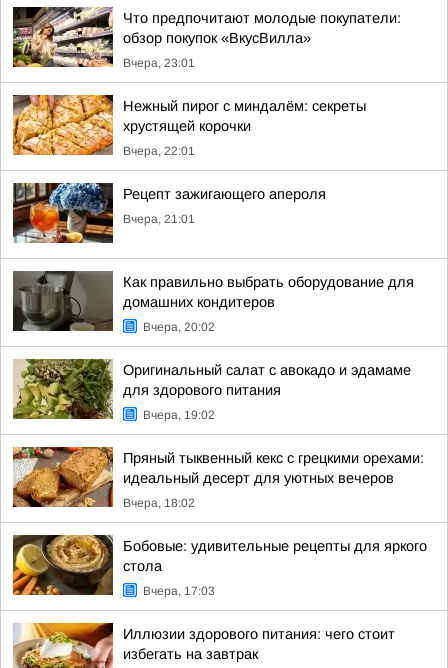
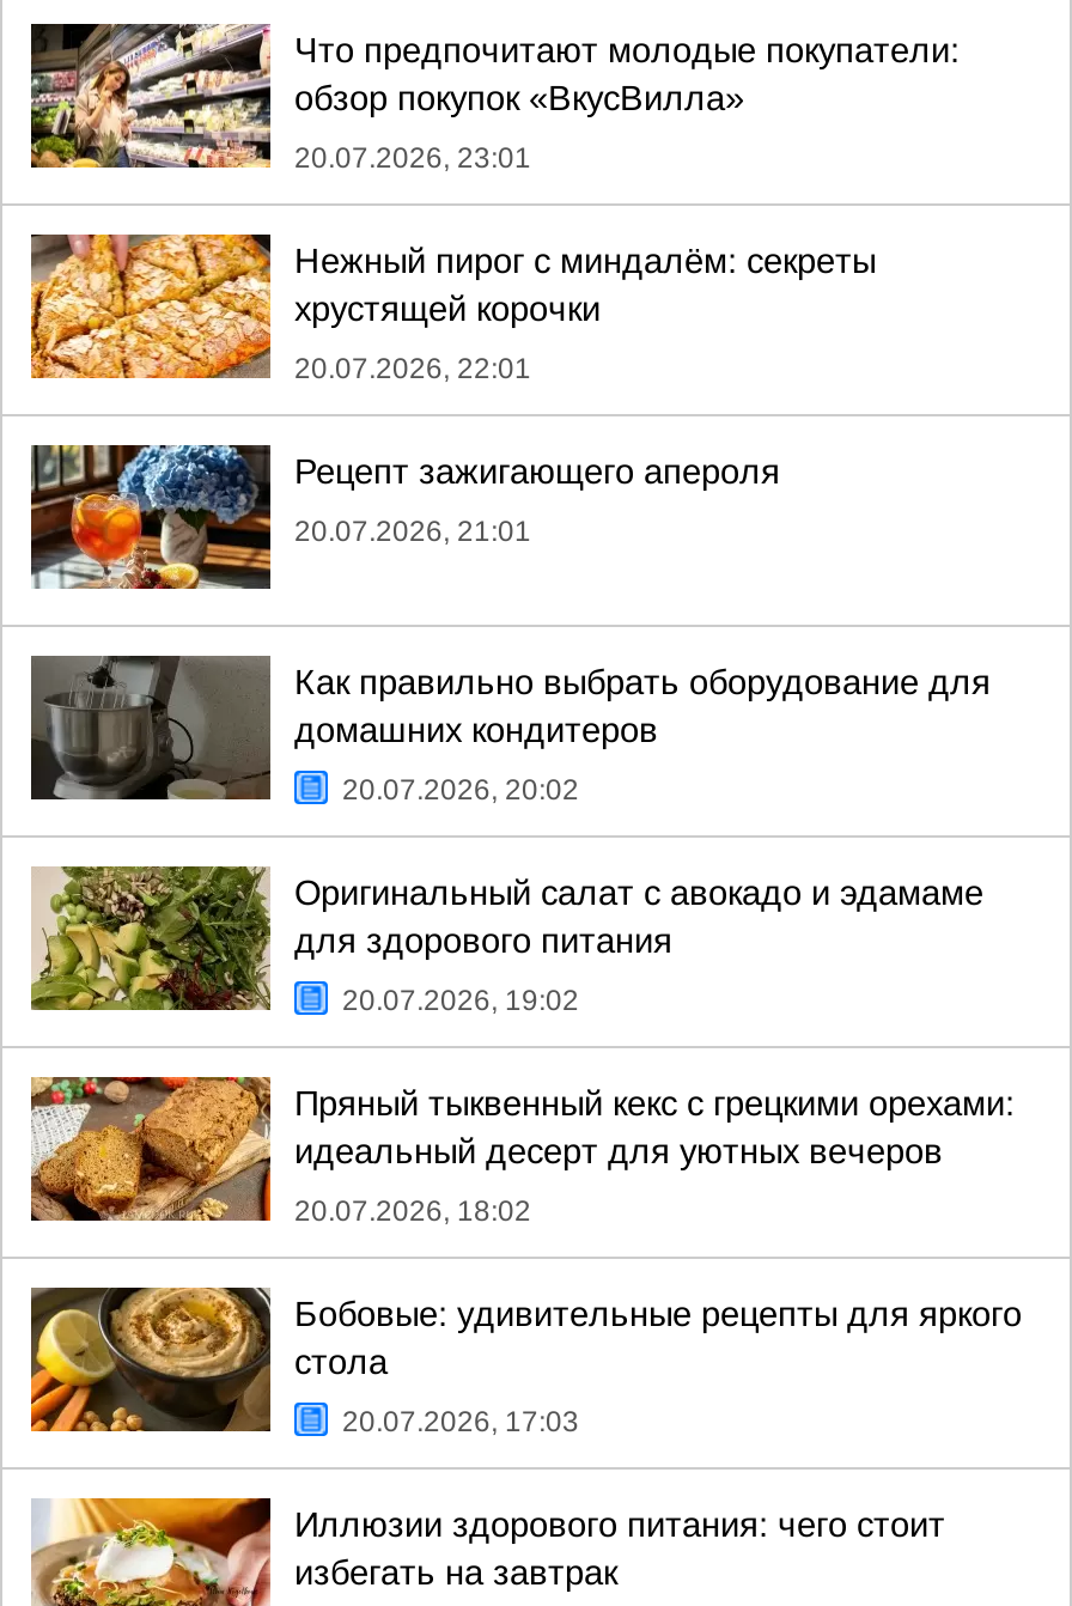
[123,56,195,70] Вчера, 23:01 -> [294,141,531,175] 20.07.2026, 23:01
[123,144,195,158] Вчера, 22:01 -> [294,352,531,385] 20.07.2026, 22:01
[123,212,195,226] Вчера, 21:01 -> [294,515,531,548] 20.07.2026, 21:01
[143,320,215,334] Вчера, 20:02 -> [342,773,579,807] 20.07.2026, 20:02
[143,408,215,422] Вчера, 19:02 -> [342,984,579,1017] 20.07.2026, 19:02
[123,496,195,510] Вчера, 18:02 -> [294,1194,531,1228] 20.07.2026, 18:02
[143,584,215,598] Вчера, 17:03 -> [342,1405,579,1438] 20.07.2026, 17:03

